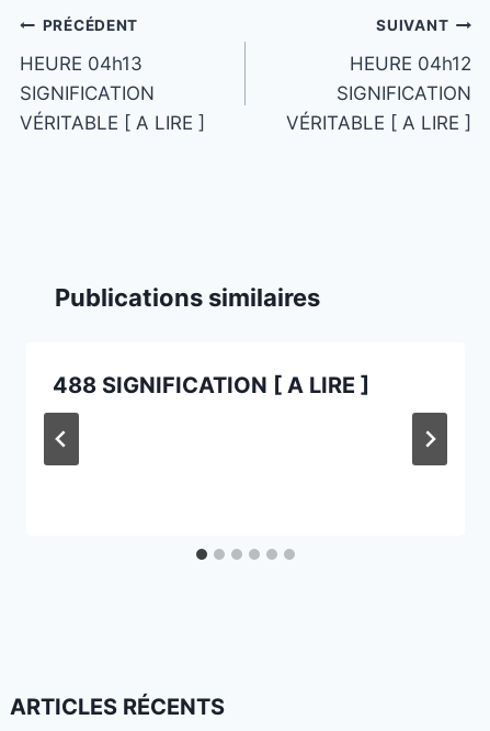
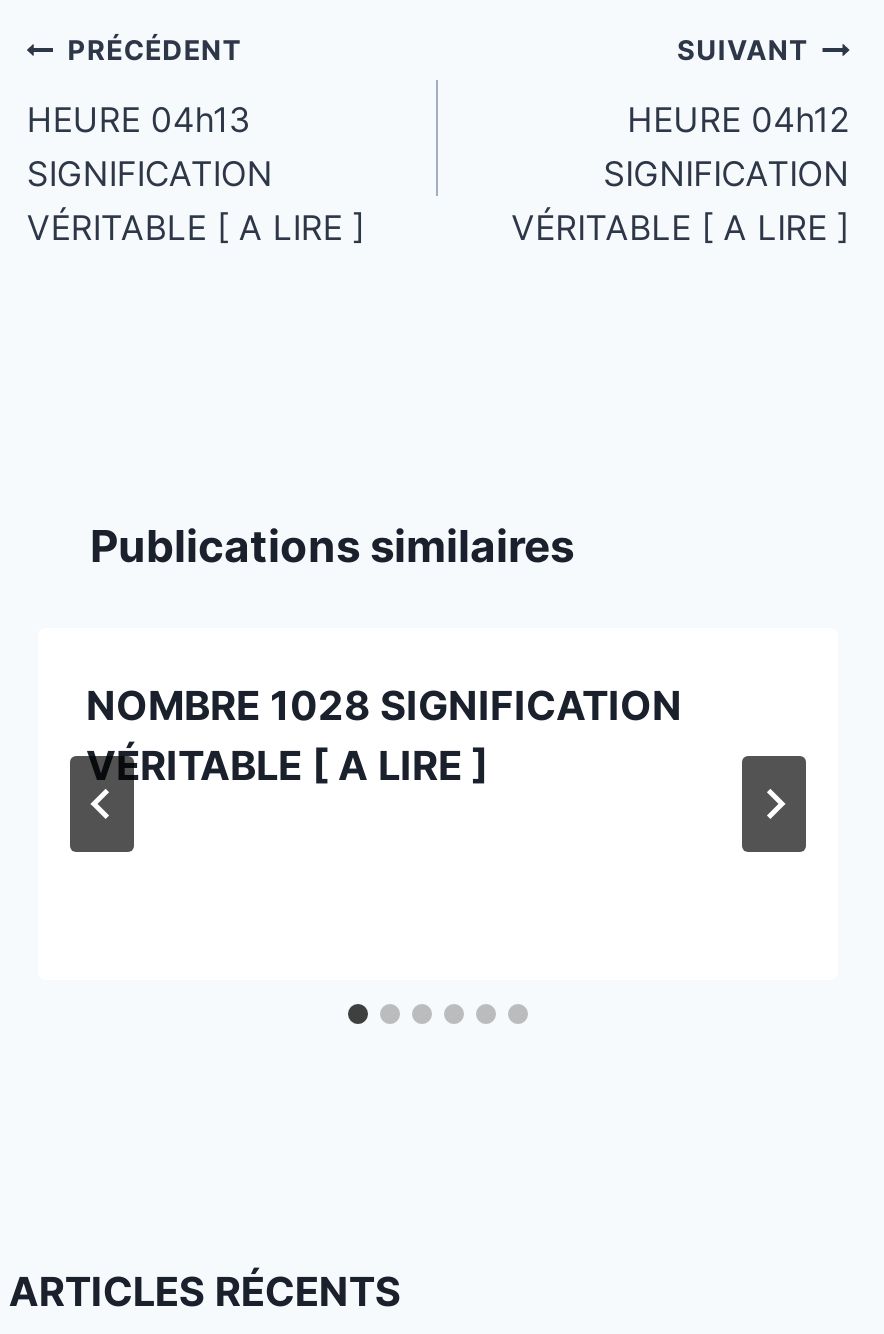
[53,372,369,398] 488 SIGNIFICATION [ A LIRE ] -> [86,681,682,789] NOMBRE 1028 SIGNIFICATION | VÉRITABLE [ A LIRE ]

